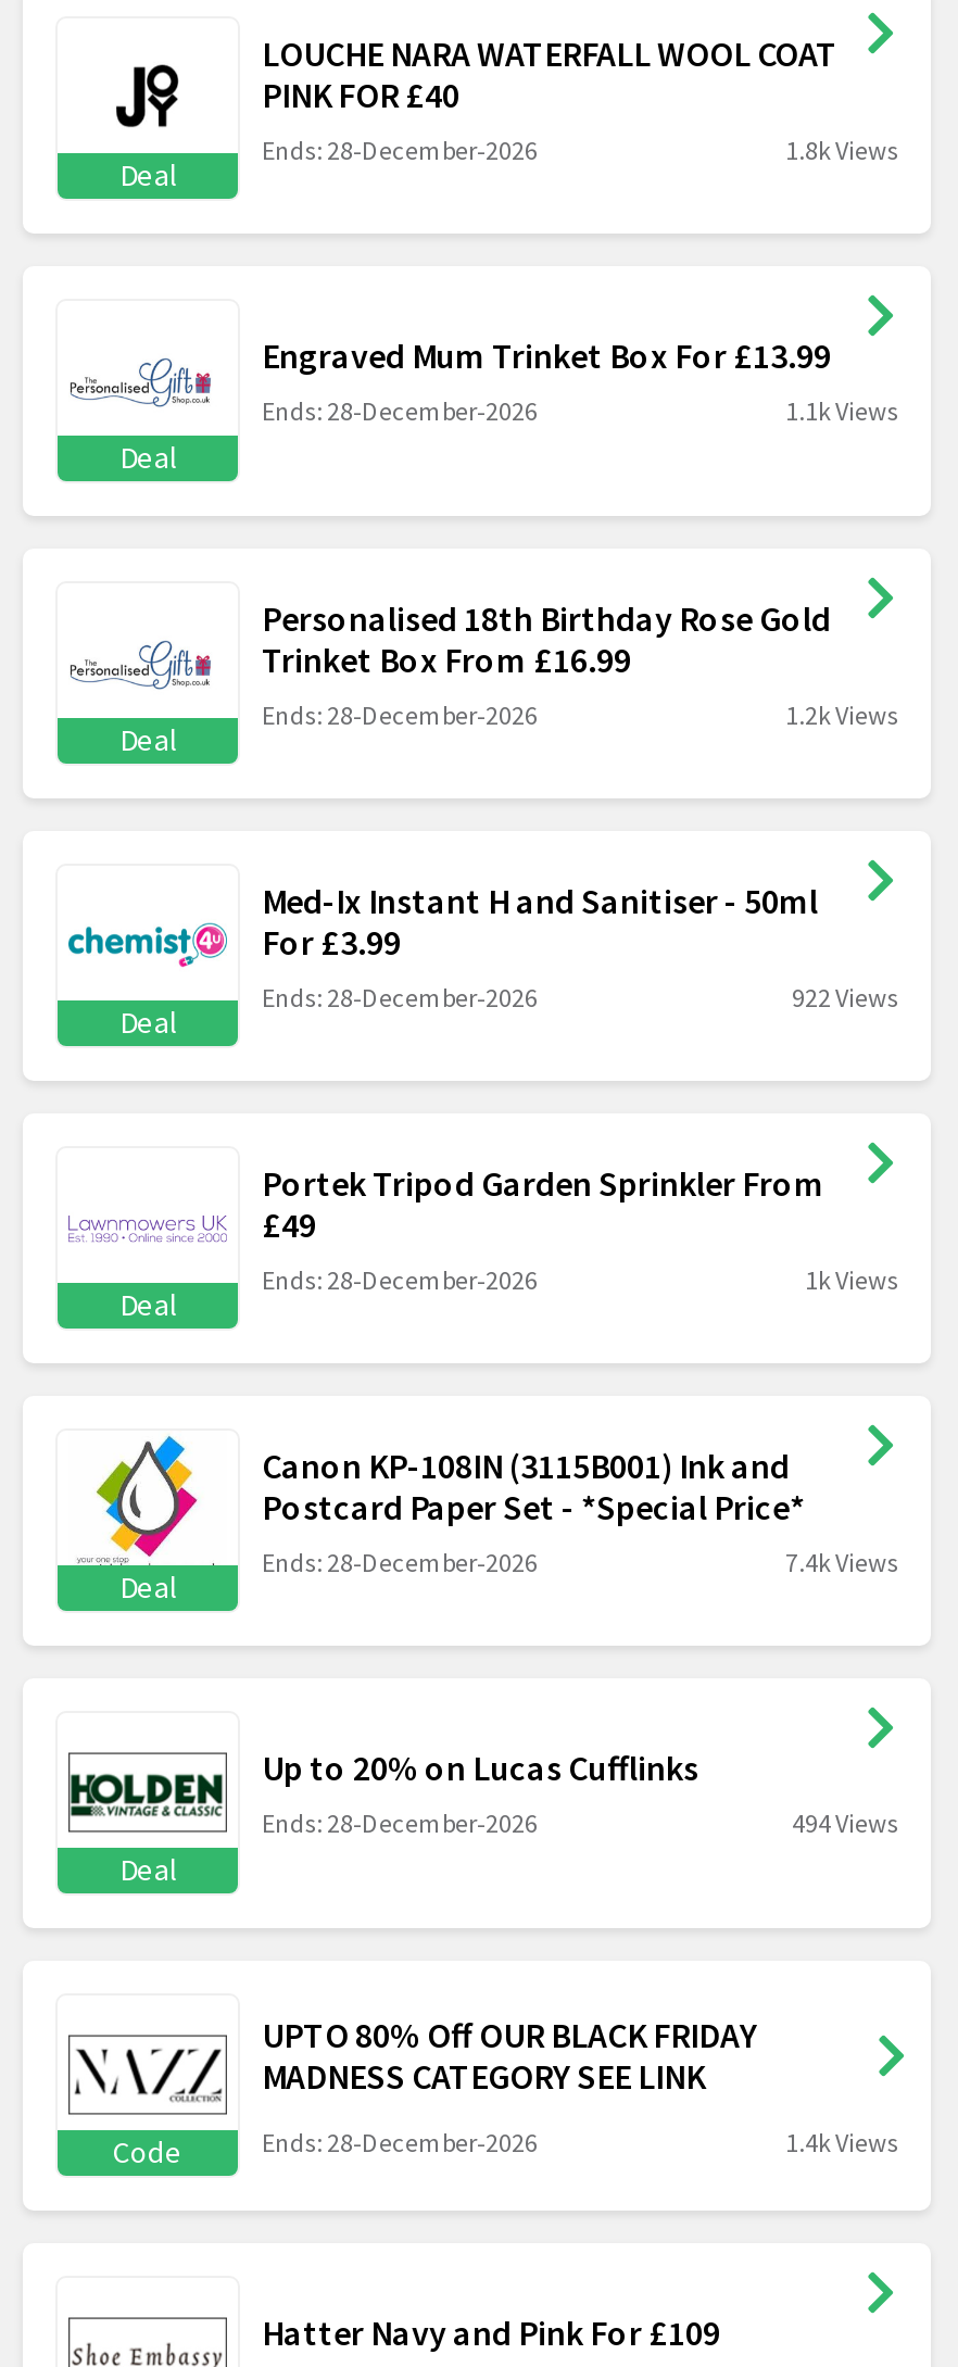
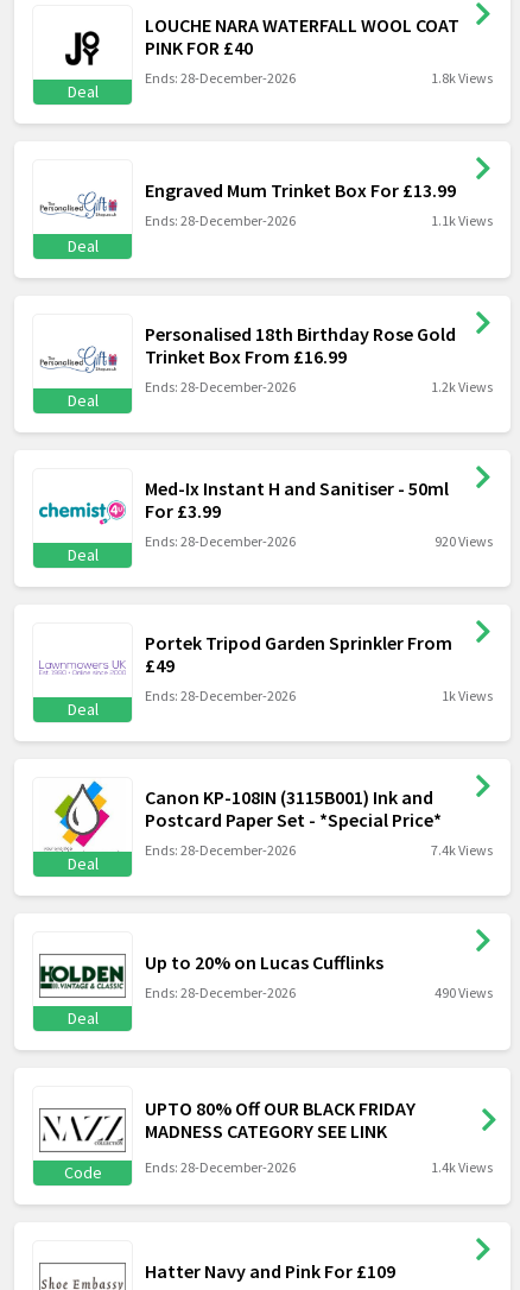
[792,980,898,1013] 922 Views -> [435,532,493,550] 920 Views
[792,1807,898,1840] 494 Views -> [435,984,493,1002] 490 Views

